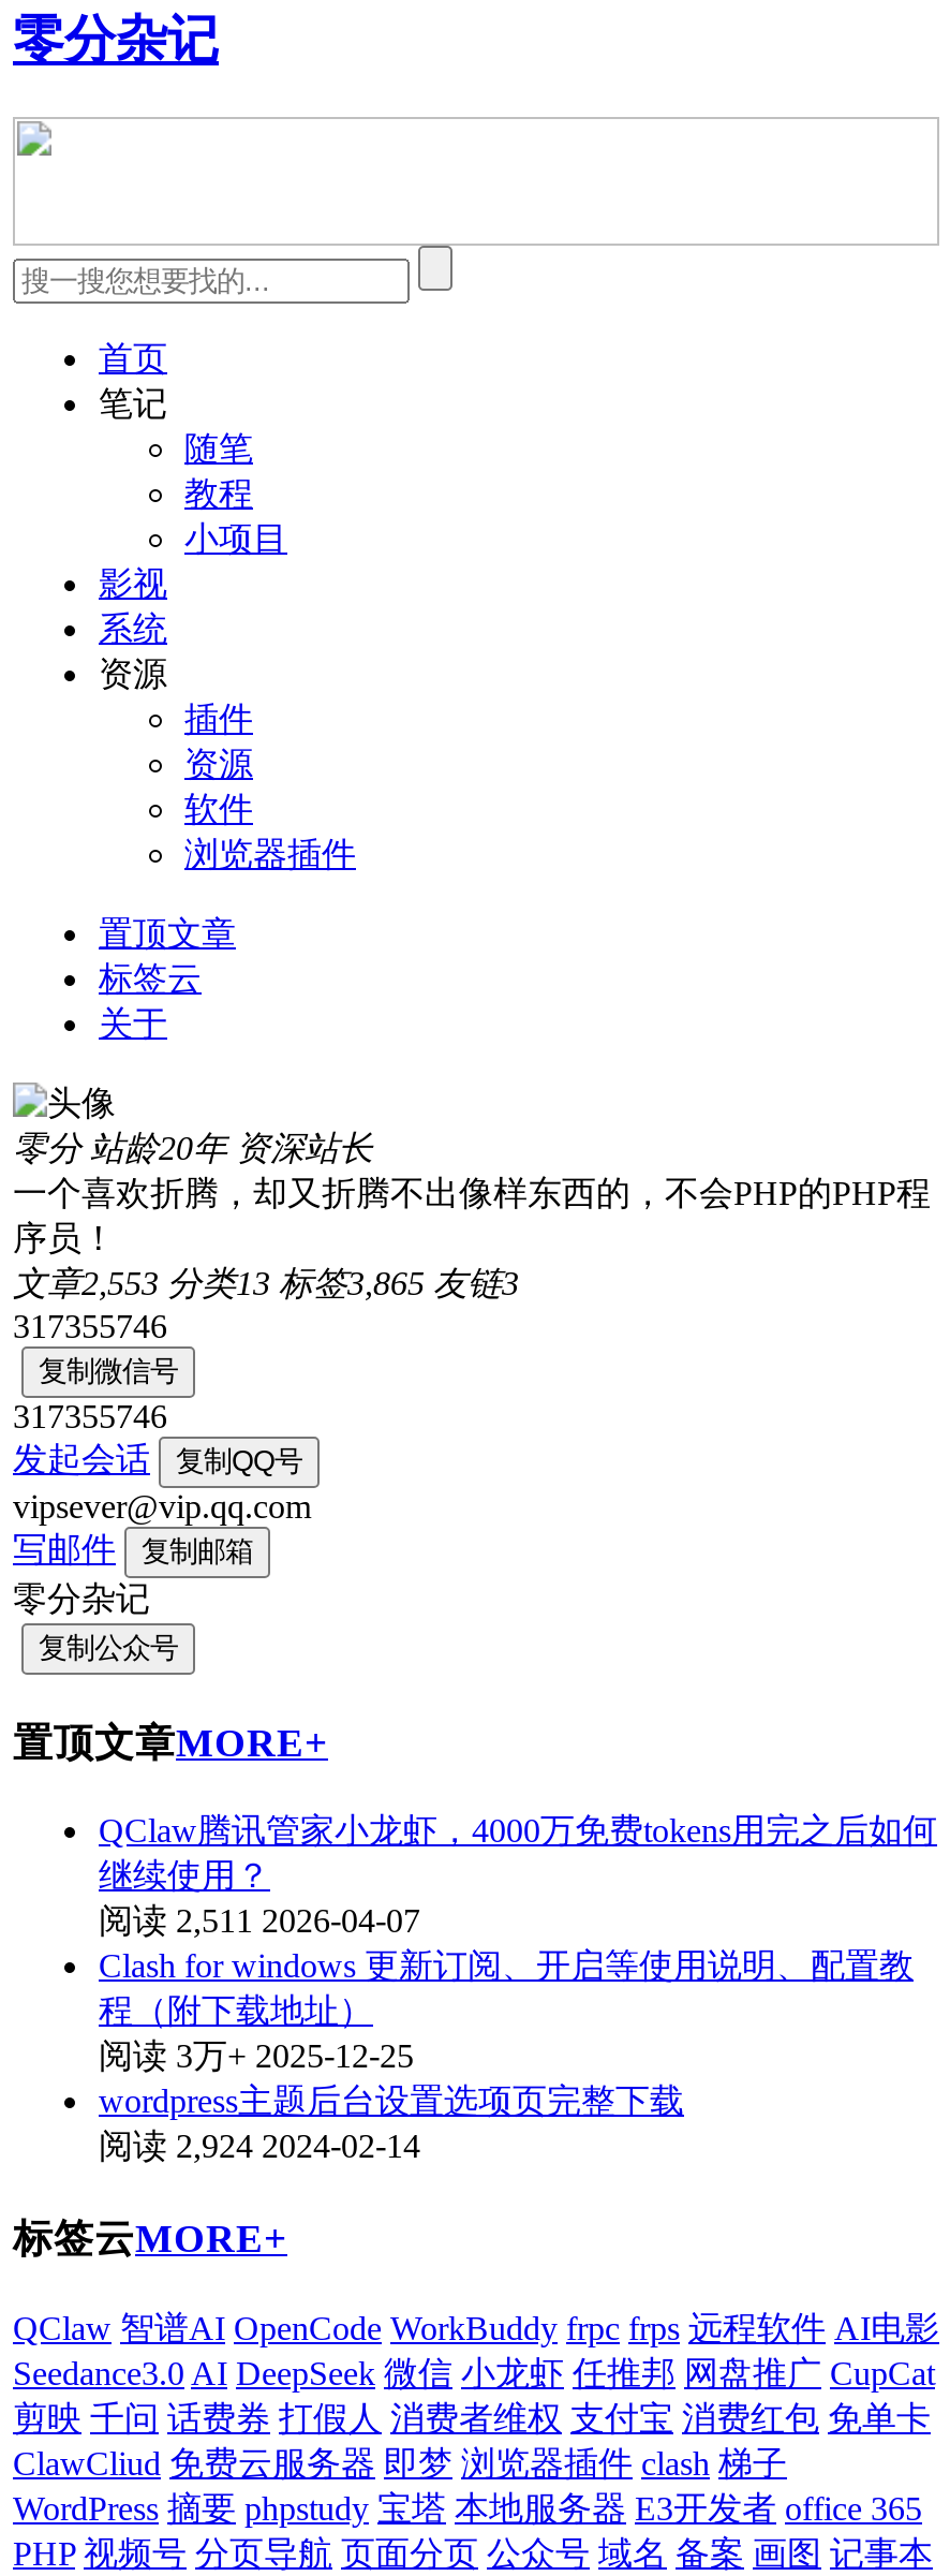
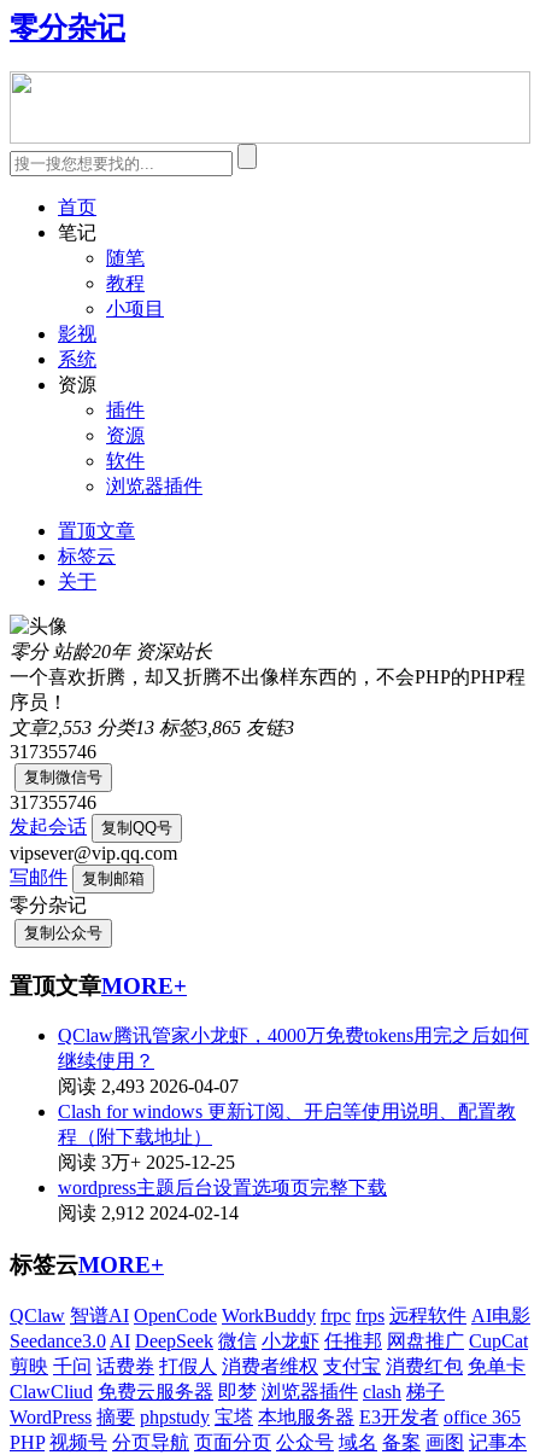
[99,1903,420,1939] 阅读 2,511 2026-04-07 -> [58,1076,239,1097] 阅读 2,493 2026-04-07
[99,2128,420,2164] 阅读 2,924 2024-02-14 -> [58,1203,239,1223] 阅读 2,912 2024-02-14

